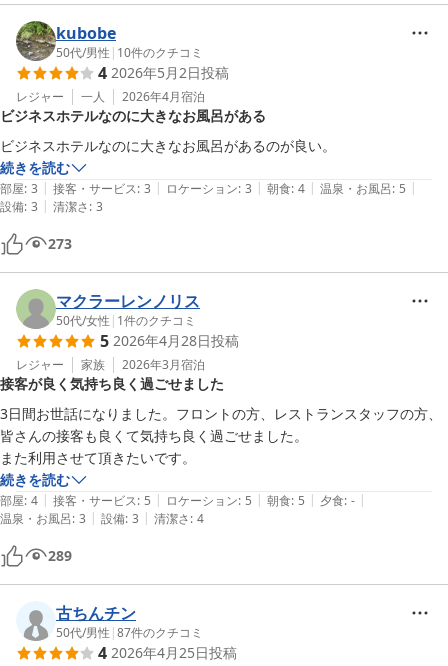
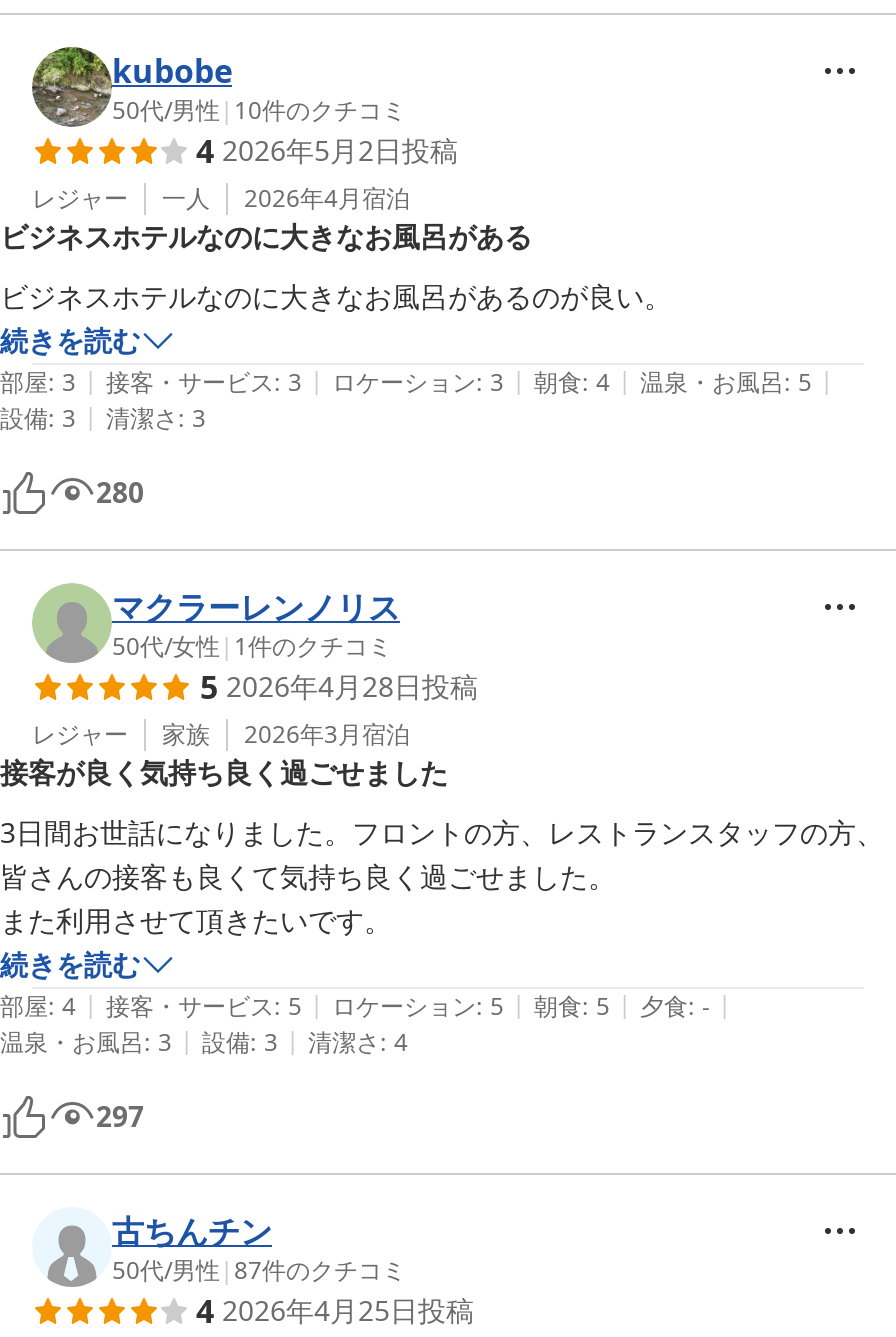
[48,234,72,253] 273 -> [96,473,144,511] 280
[48,546,72,565] 289 -> [96,1097,144,1135] 297

